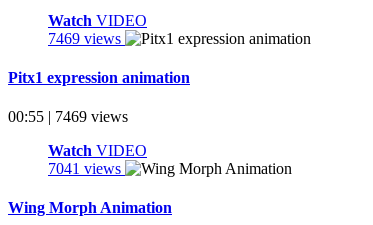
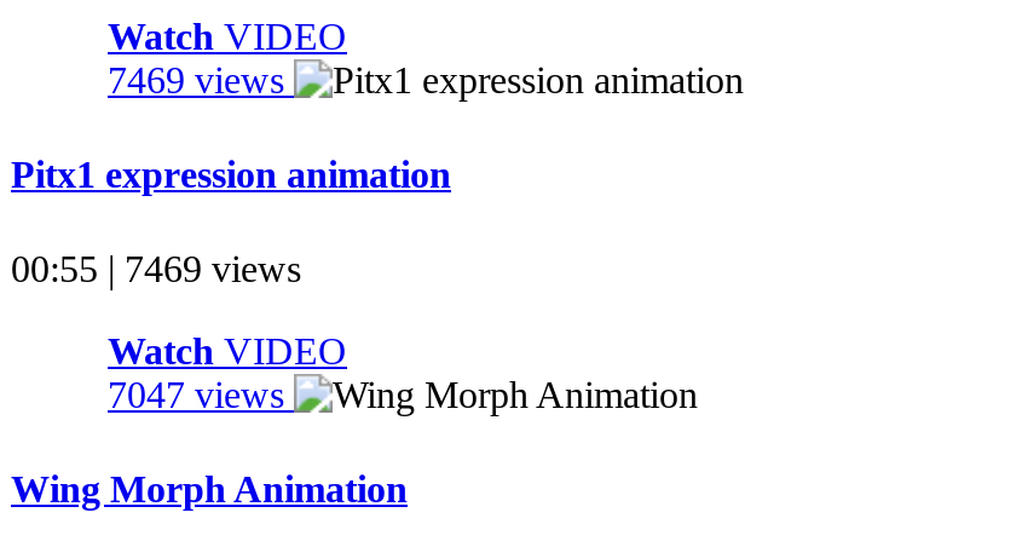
[48,160,125,177] 7041 views -> [108,374,294,415] 7047 views

